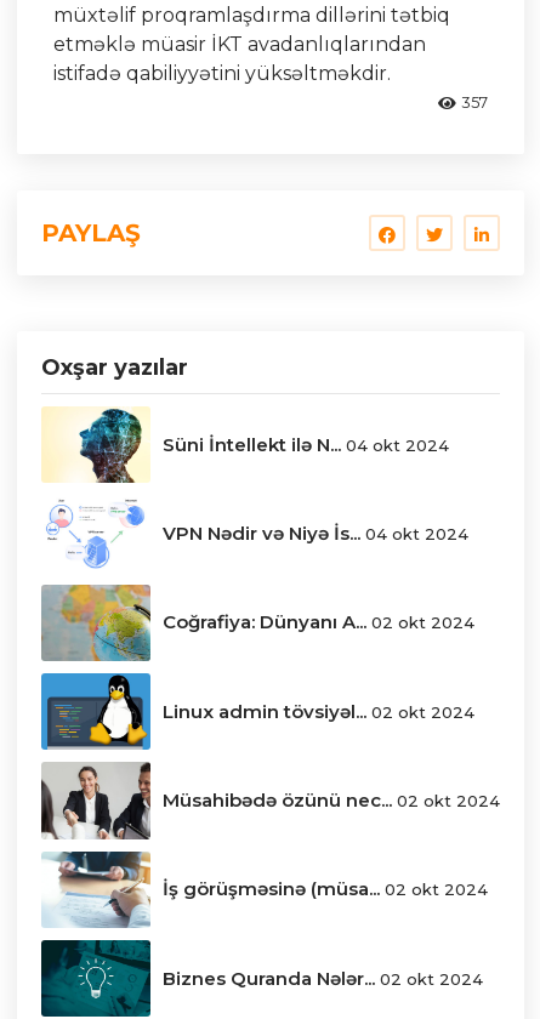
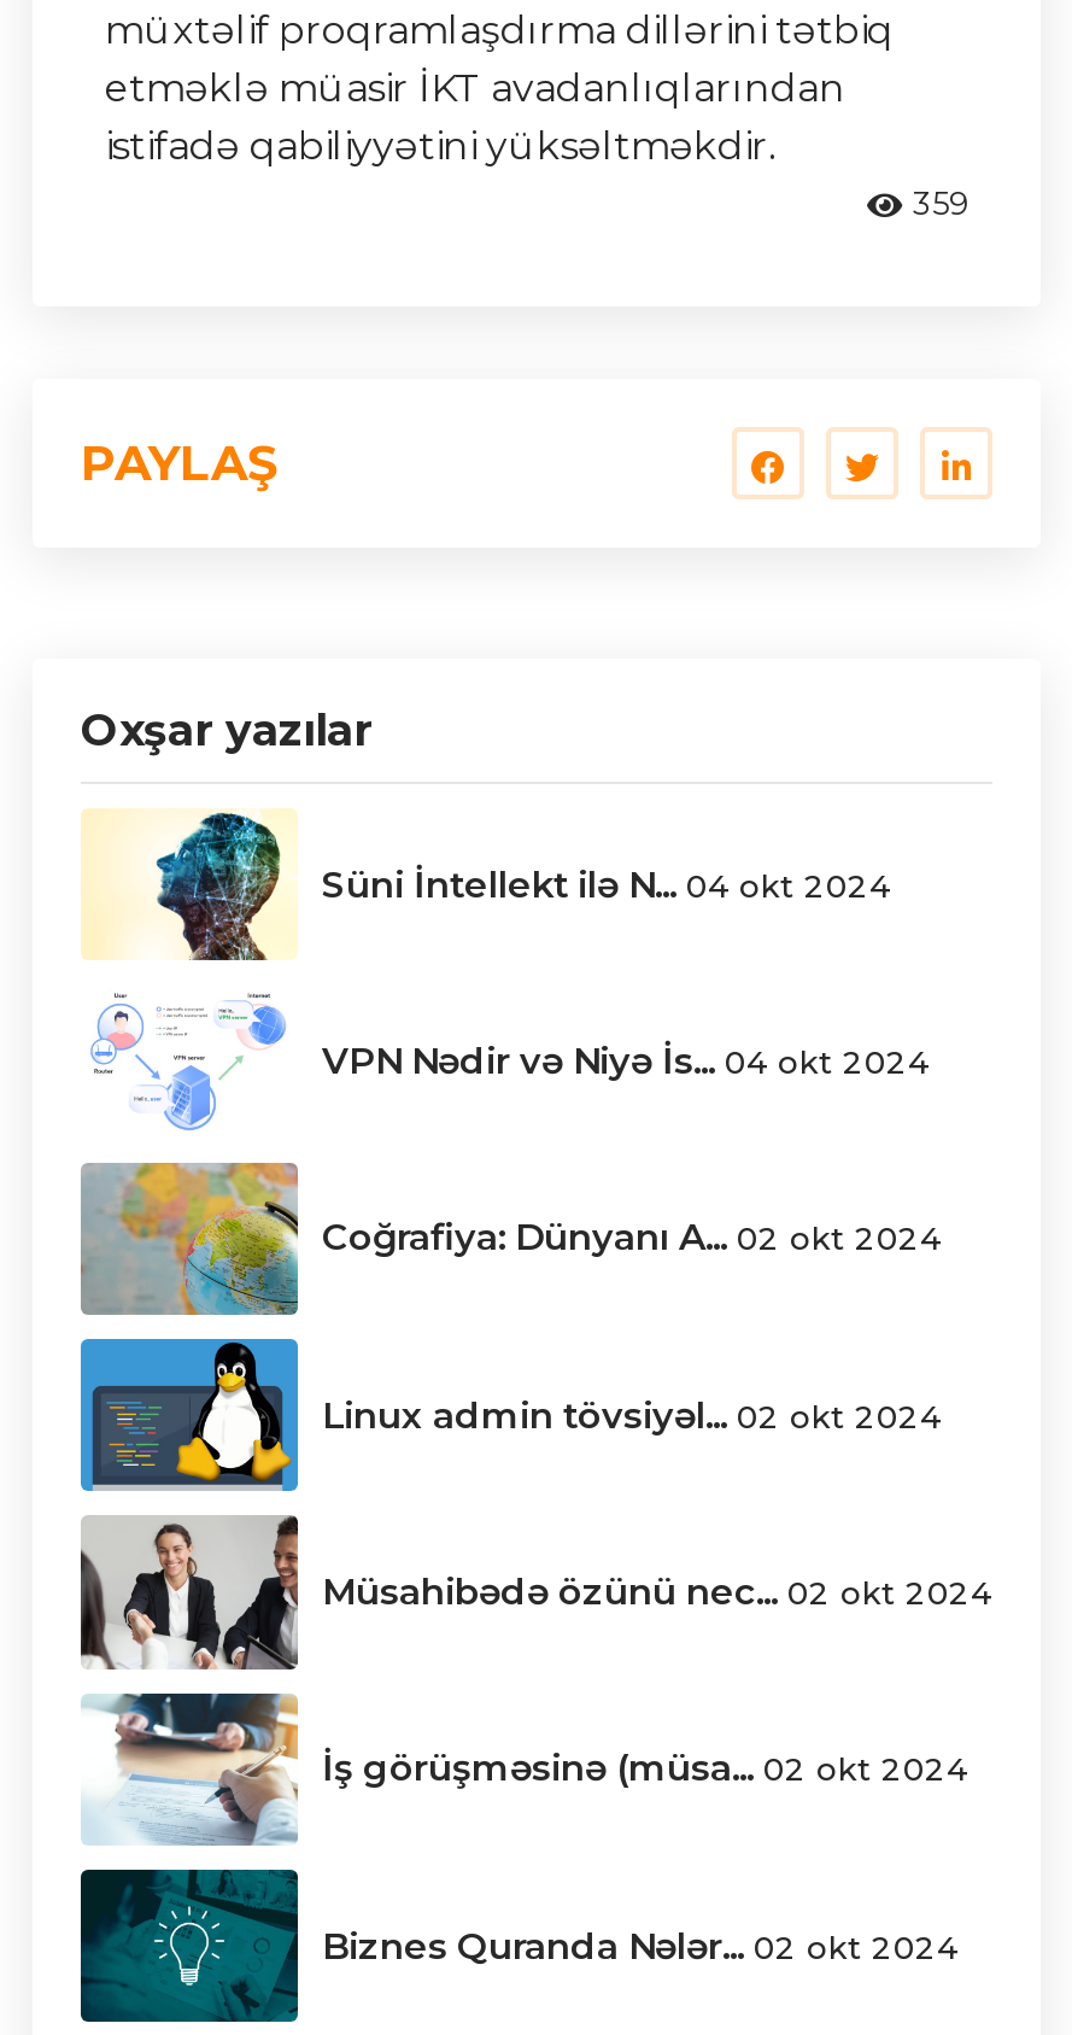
[461,94,488,112] 357 -> [913,186,968,222] 359

